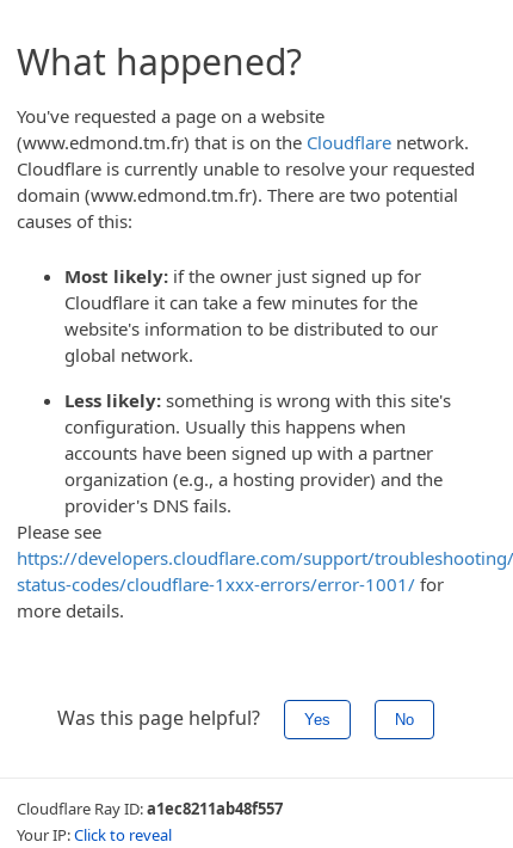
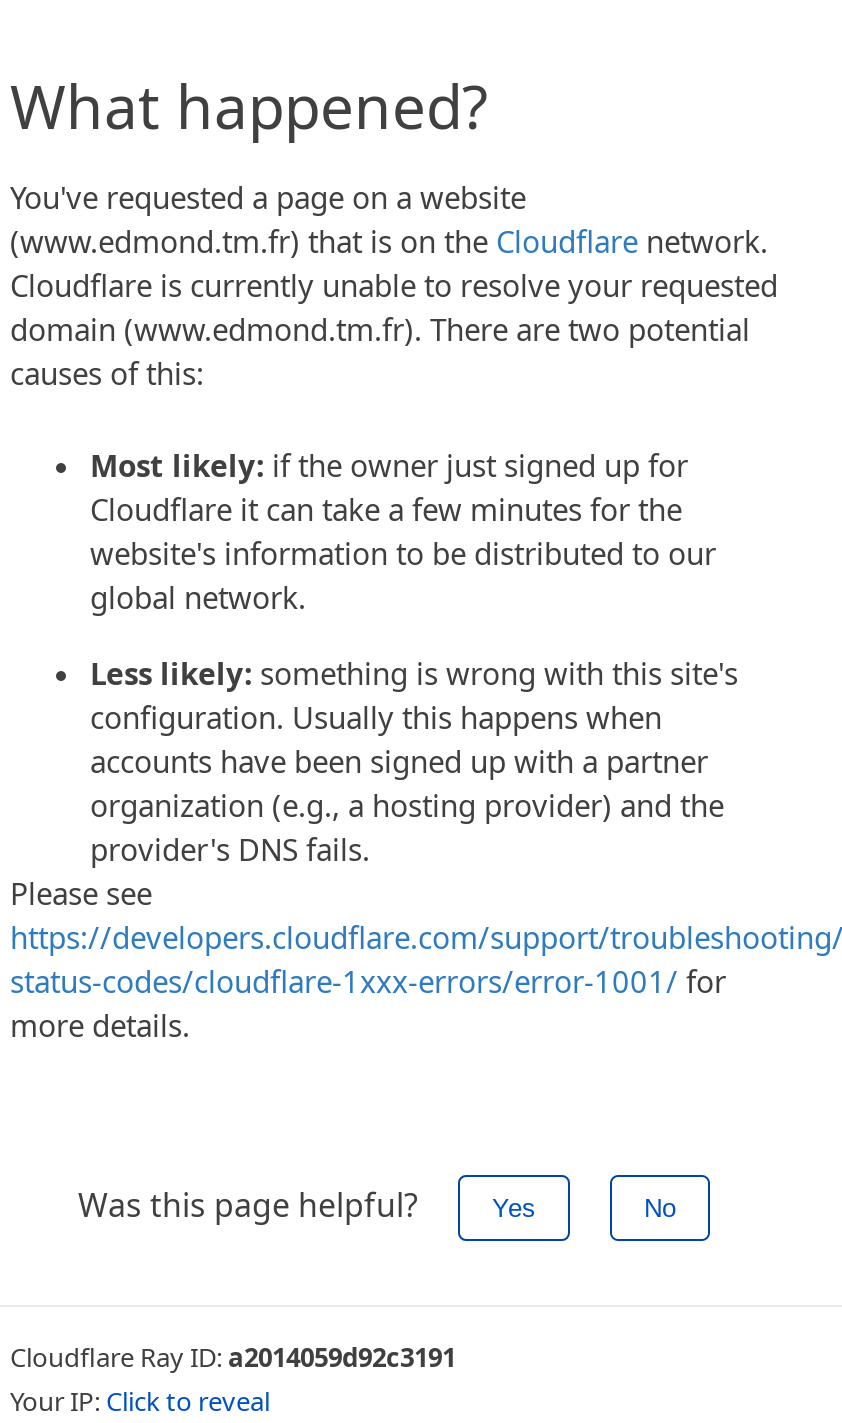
[17,798,283,819] Cloudflare Ray ID: a1ec8211ab48f557 -> [10,1339,456,1375] Cloudflare Ray ID: a2014059d92c3191

